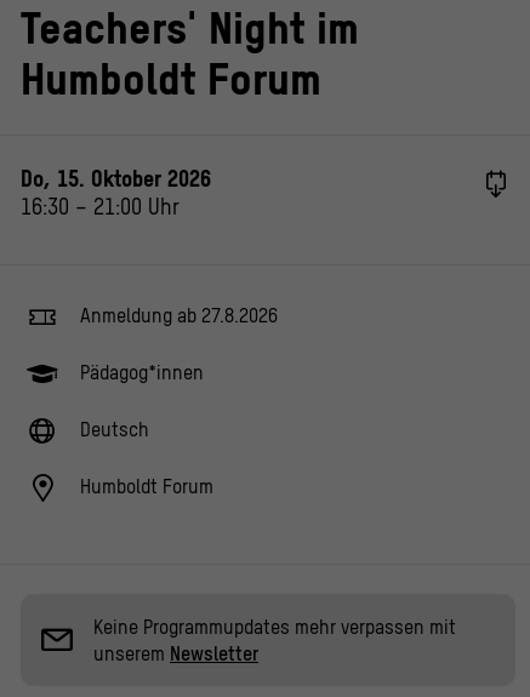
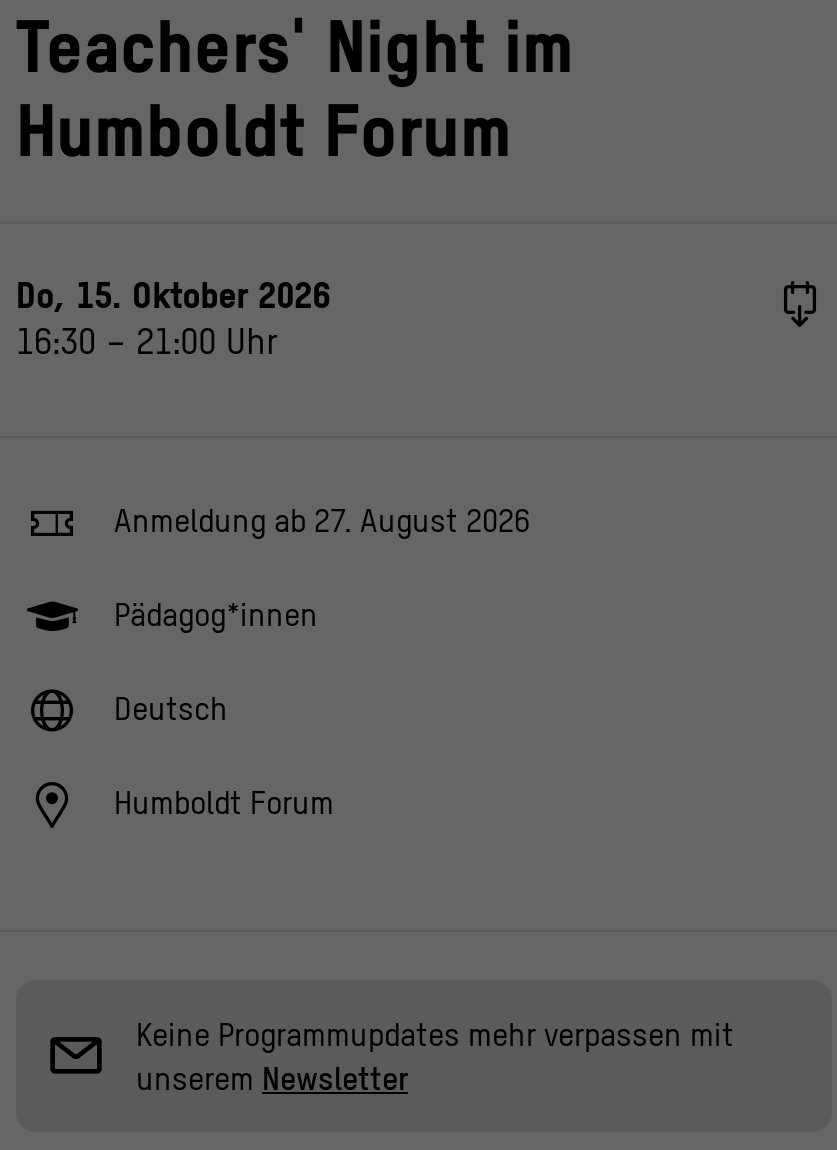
[80,305,278,327] Anmeldung ab 27.8.2026 -> [114,503,530,539] Anmeldung ab 27. August 2026

